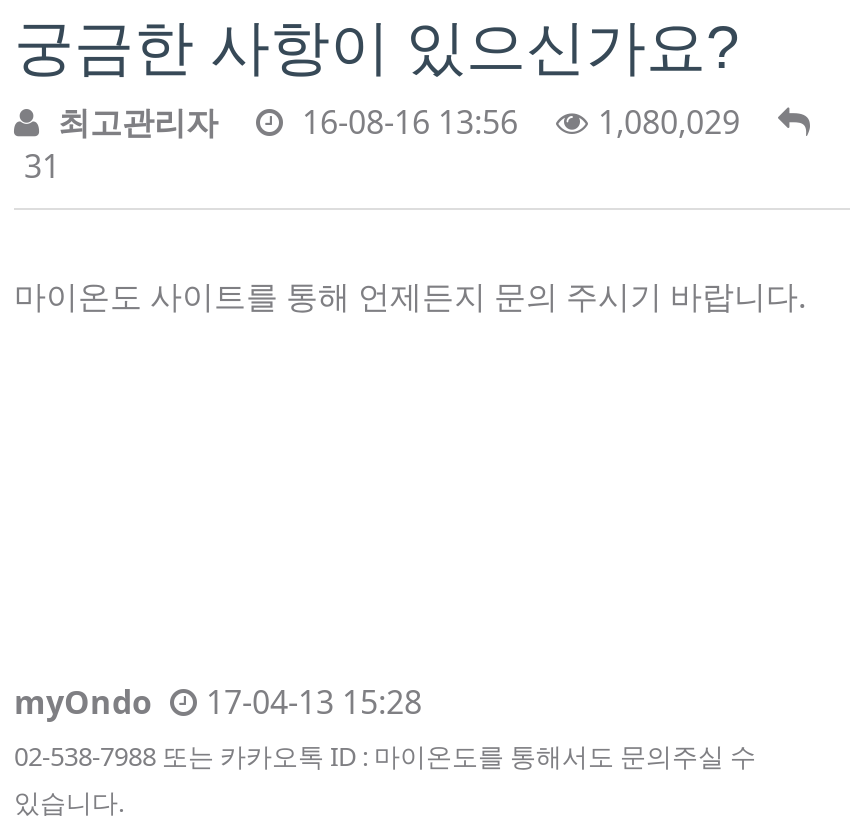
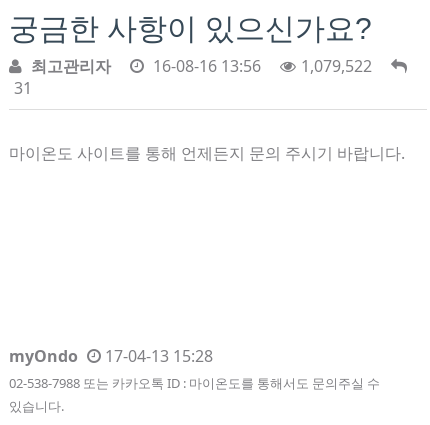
[58,100,740,144] 최고관리자 16-08-16 13:56 1,080,029 -> [31,55,372,77] 최고관리자 16-08-16 13:56 1,079,522

